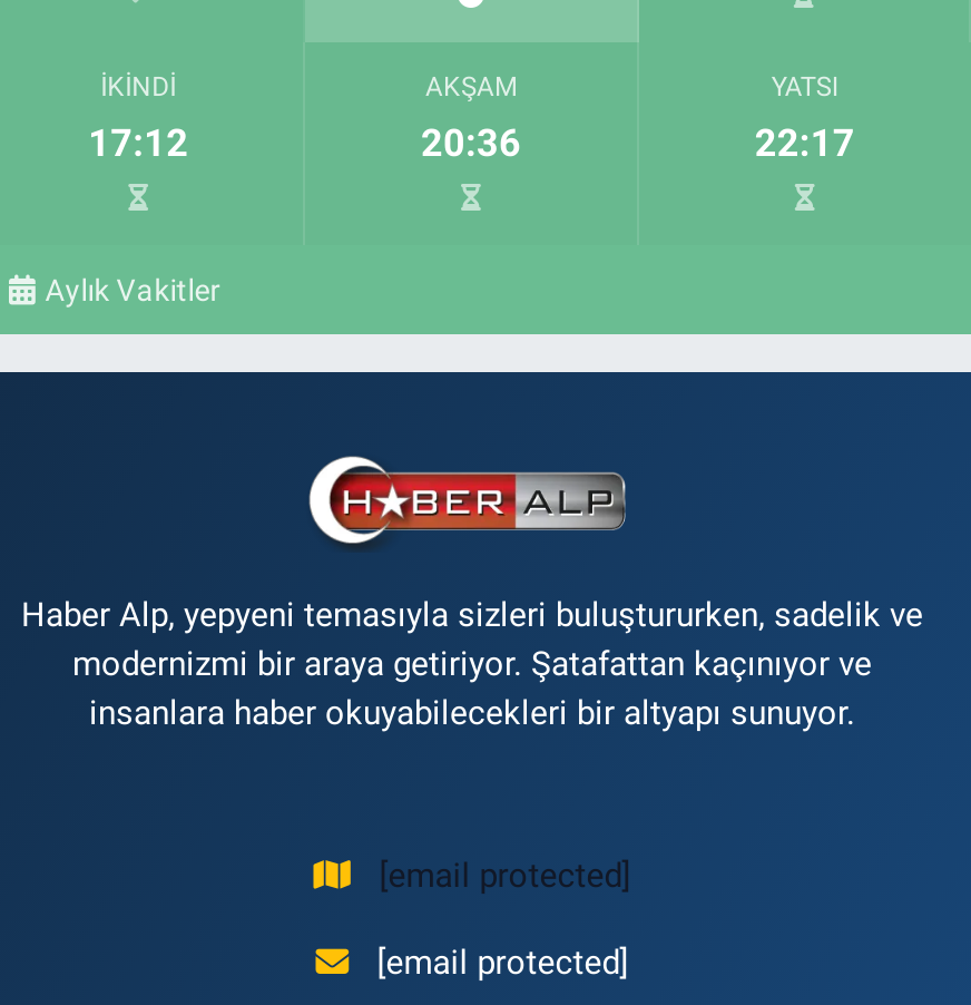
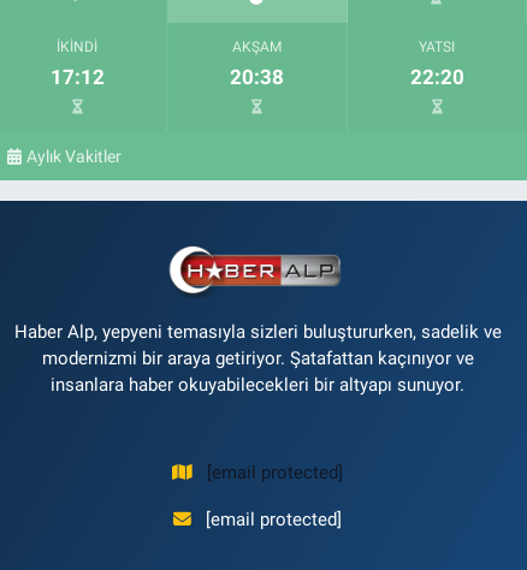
[421,121,521,166] 20:36 -> [230,66,284,90] 20:38
[755,121,855,166] 22:17 -> [410,66,464,90] 22:20

